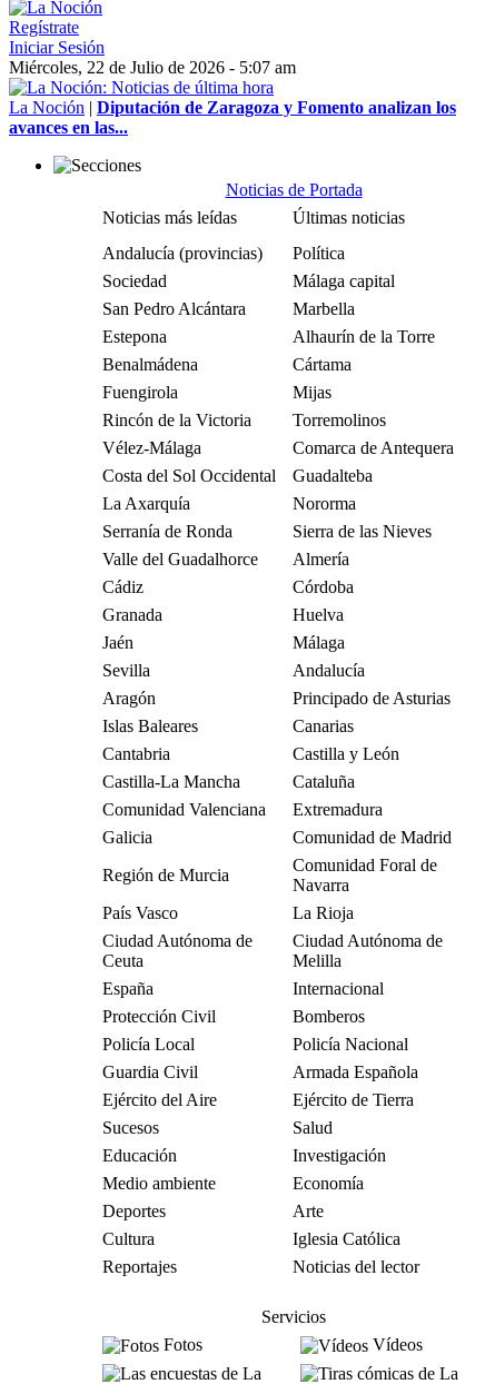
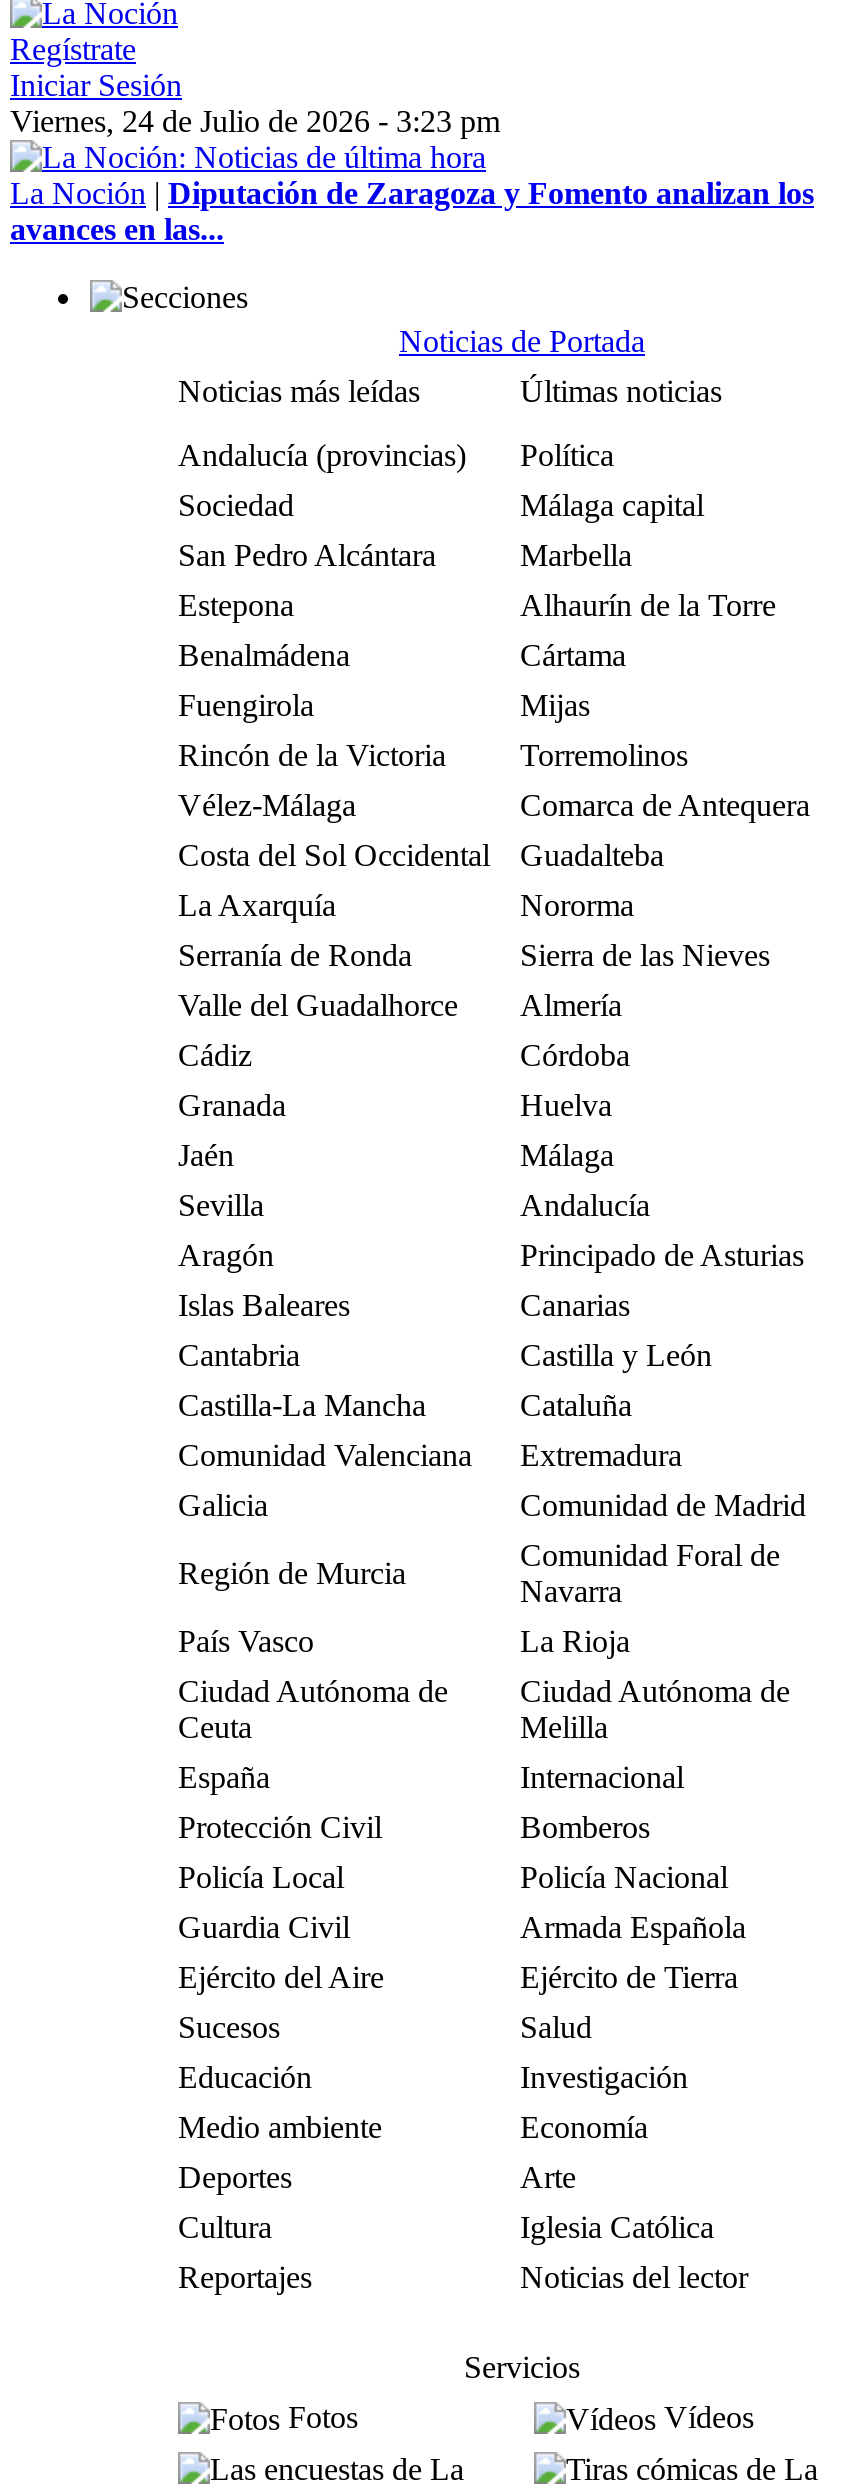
[9,58,296,77] Miércoles, 22 de Julio de 2026 - 5:07 am -> [10,104,500,138] Viernes, 24 de Julio de 2026 - 3:23 pm

